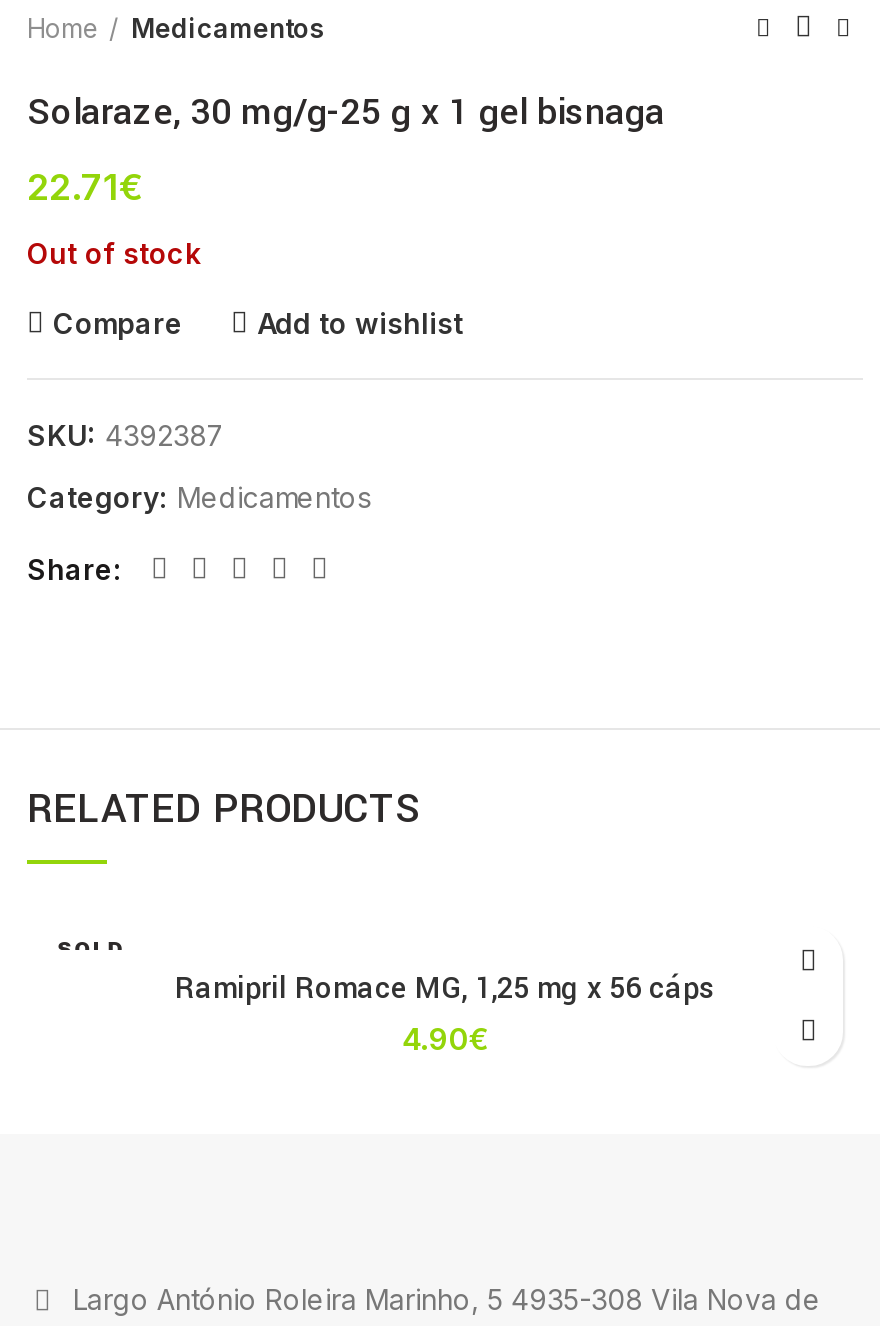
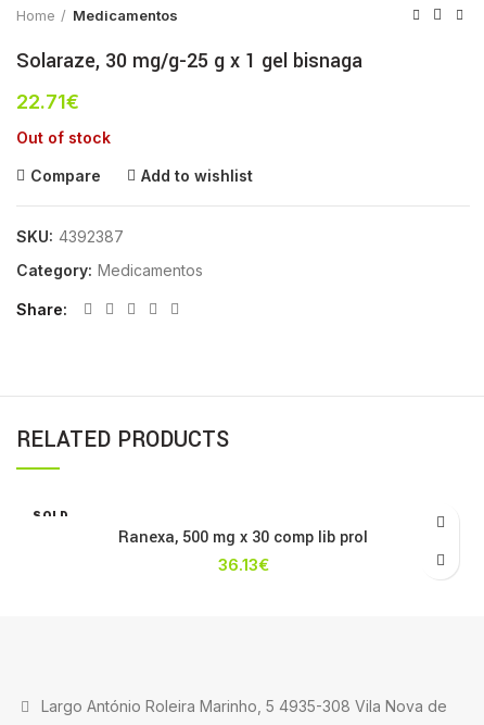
[175,968,715,1058] Ramipril Romace MG, 1,25 mg x 56 cáps | 4.90€ -> [118,526,368,575] Ranexa, 500 mg x 30 comp lib prol | 36.13€

